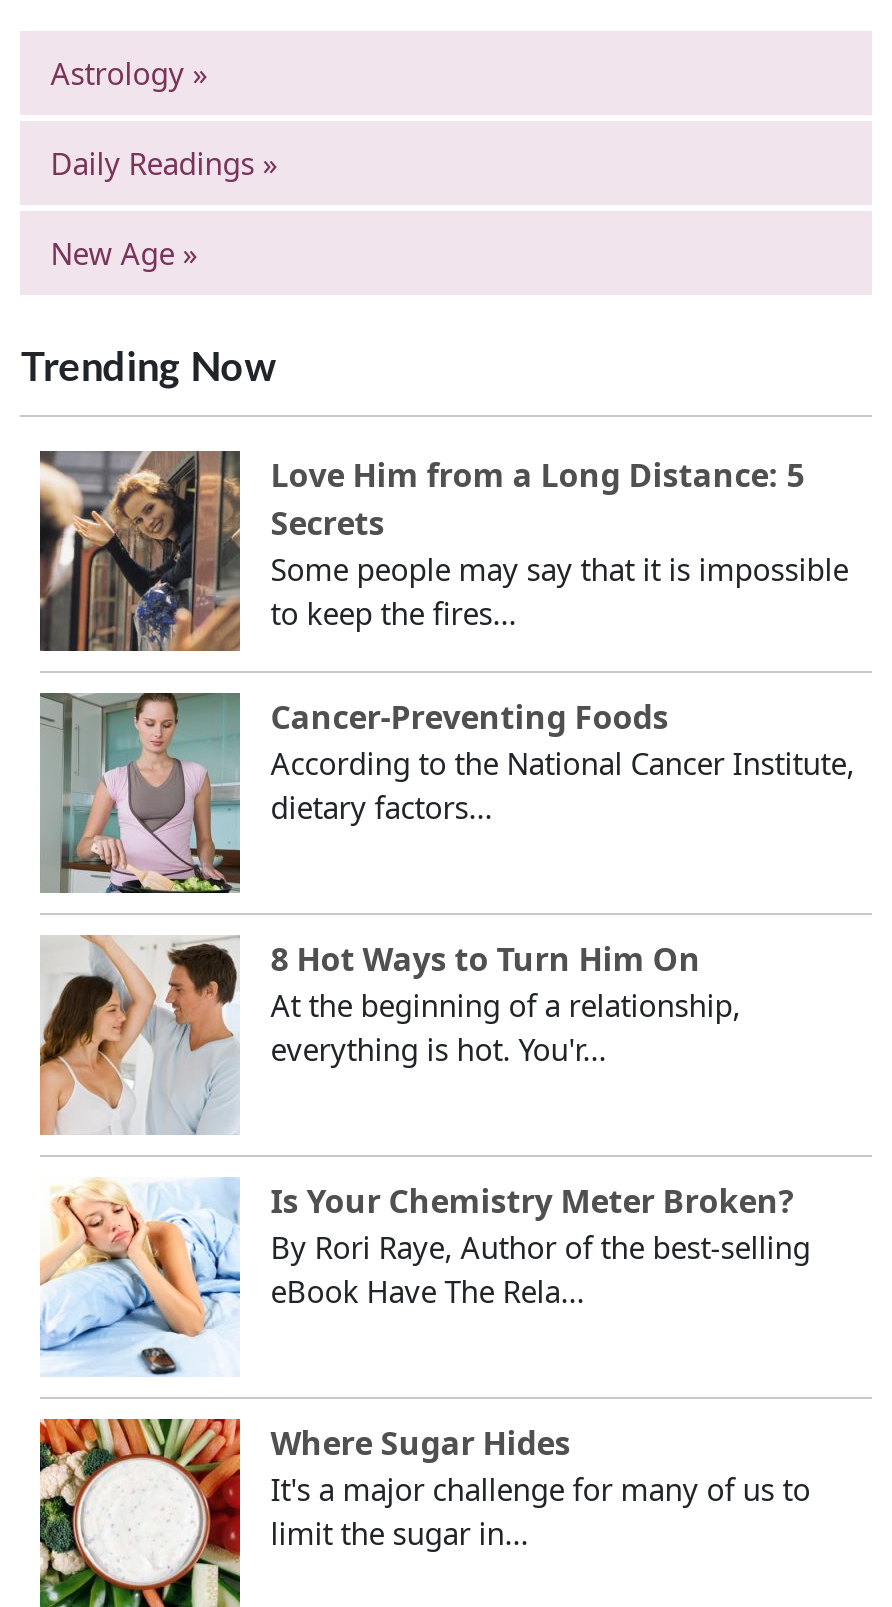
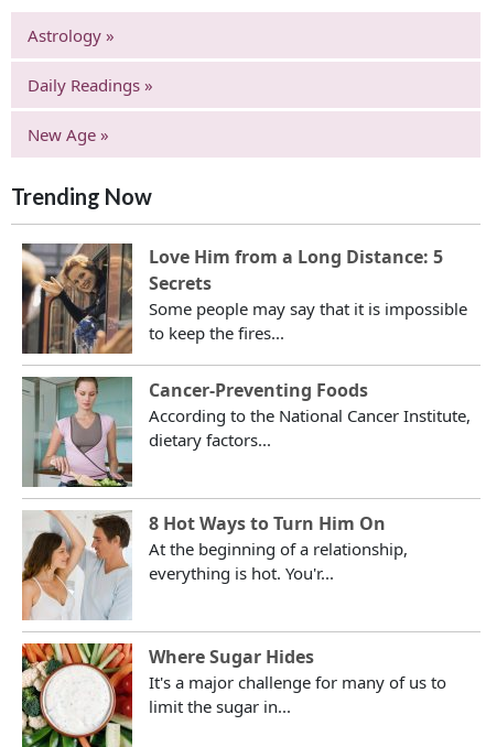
[40,1179,810,1377] [image] | Is Your Chemistry Meter Broken? | By Rori Raye, Author of the best-selling | eBook Have The Rela... -> none

